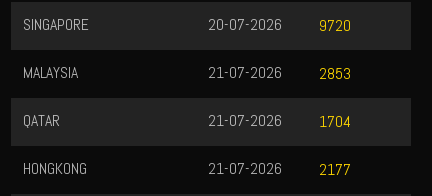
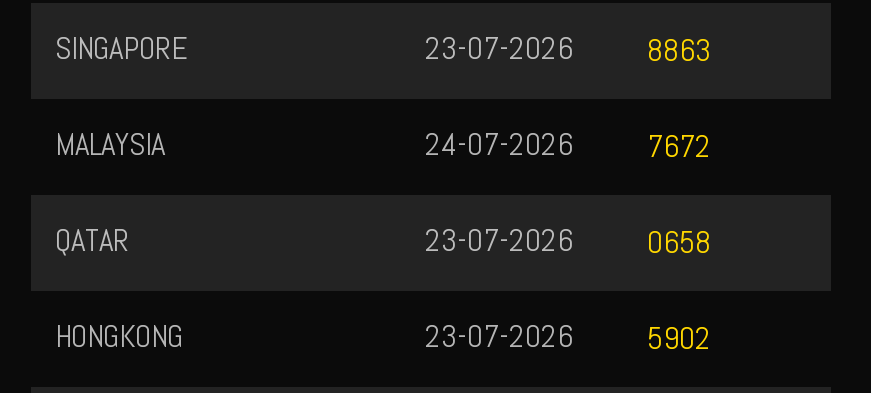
[208,15,282,35] 20-07-2026 -> [425,30,573,70] 23-07-2026
[319,16,351,36] 9720 -> [647,31,711,71] 8863
[208,63,282,83] 21-07-2026 -> [425,126,573,166] 24-07-2026
[319,64,351,84] 2853 -> [647,127,711,167] 7672
[208,111,282,131] 21-07-2026 -> [425,222,573,262] 23-07-2026
[319,112,351,132] 1704 -> [647,223,711,263] 0658
[208,159,282,179] 21-07-2026 -> [425,318,573,358] 23-07-2026
[319,160,351,180] 2177 -> [647,319,711,359] 5902

